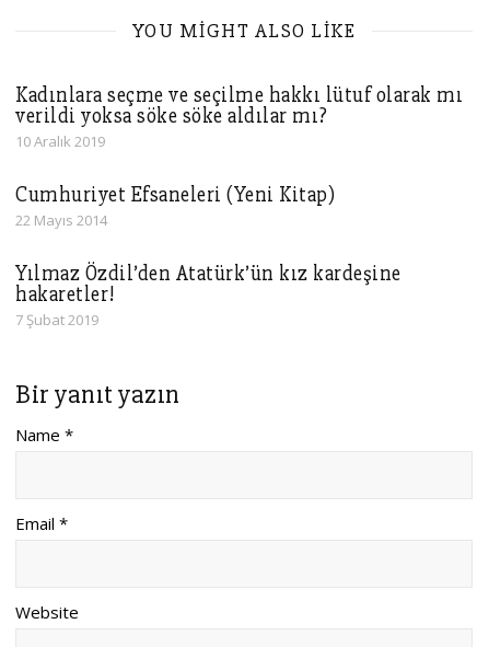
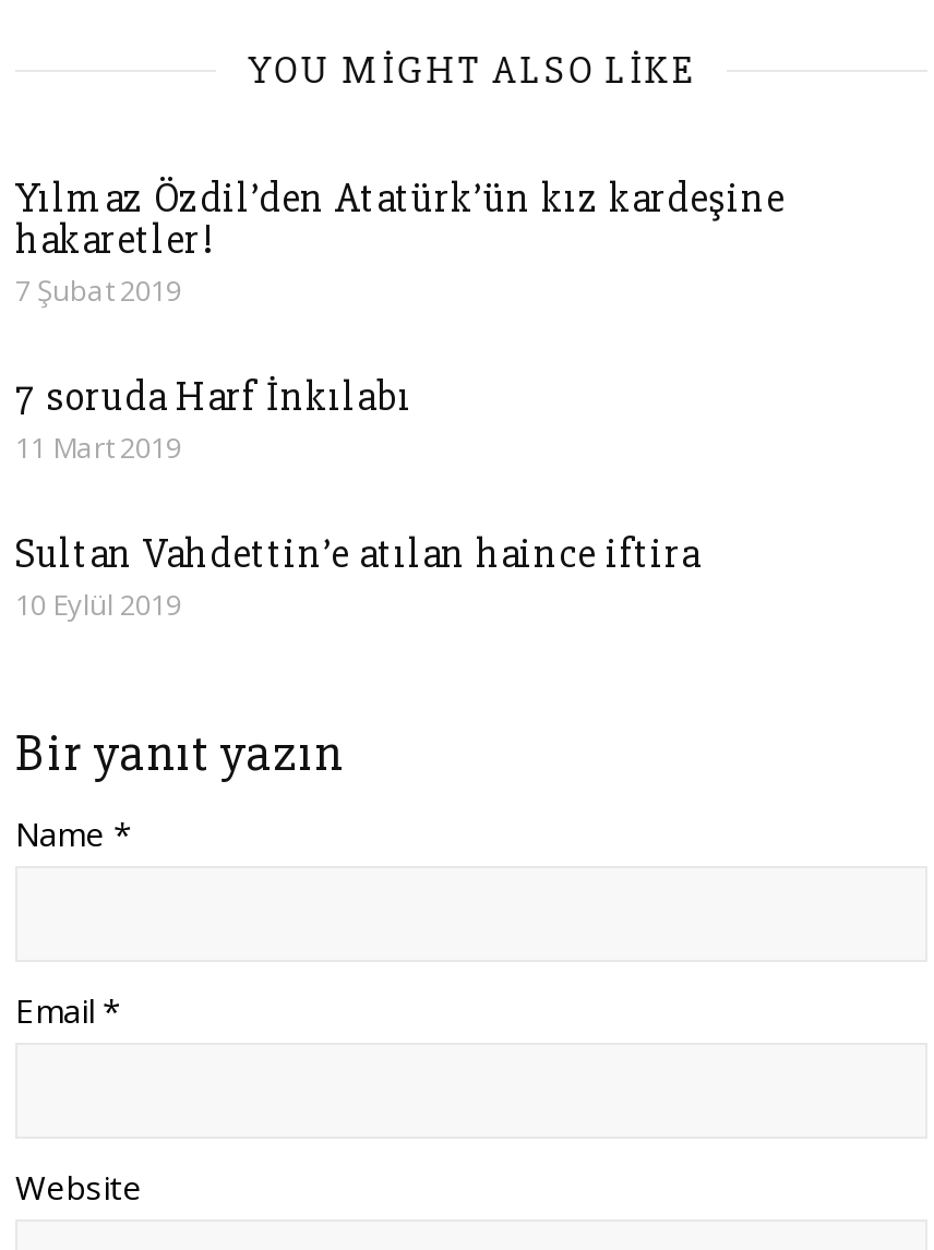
[15,82,463,230] Kadınlara seçme ve seçilme hakkı lütuf olarak mı | verildi yoksa söke söke aldılar mı? | 10 Aralık 2019 | Cumhuriyet Efsaneleri (Yeni Kitap) | 22 Mayıs 2014 -> none
moved [15,261,401,330] -> [15,172,785,310]: Yılmaz Özdil’den Atatürk’ün kız kardeşine | hakaretler! | 7 Şubat 2019
none -> [15,371,699,624] 7 soruda Harf İnkılabı | 11 Mart 2019 | Sultan Vahdettin’e atılan haince iftira | 10 Eylül 2019

